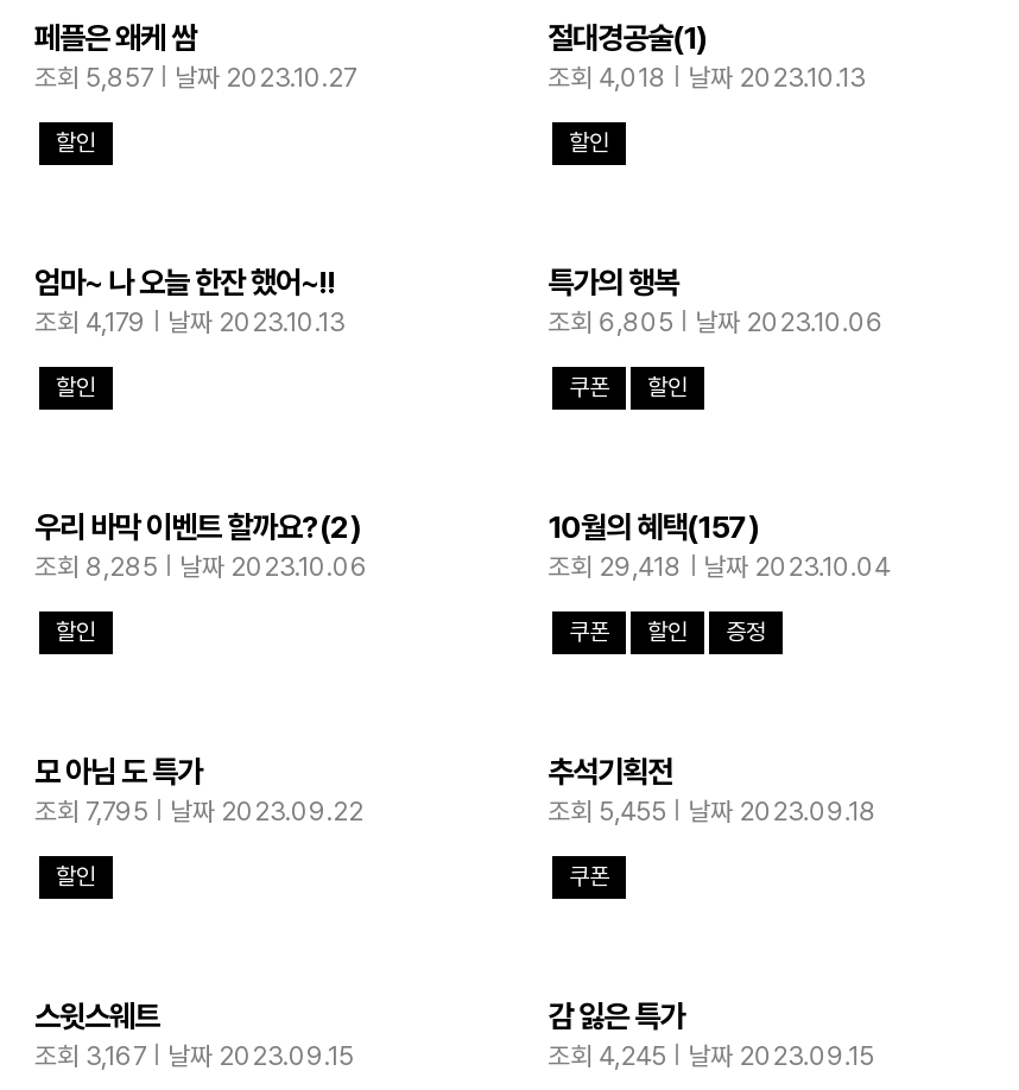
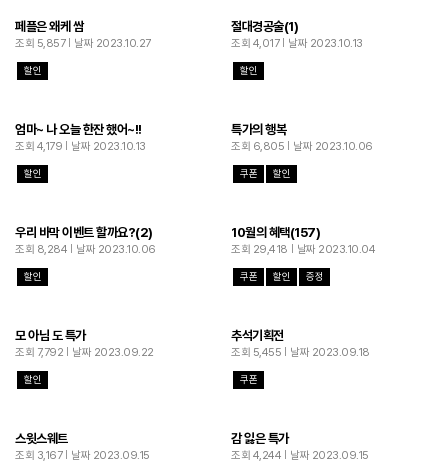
[548,63,865,94] 조회 4,018 날짜 2023.10.13 -> [231,37,363,50] 조회 4,017 날짜 2023.10.13
[34,552,368,583] 조회 8,285 날짜 2023.10.06 -> [15,243,155,256] 조회 8,284 날짜 2023.10.06
[34,797,363,828] 조회 7,795 날짜 2023.09.22 -> [15,346,153,359] 조회 7,792 날짜 2023.09.22
[548,1041,874,1072] 조회 4,245 날짜 2023.09.15 -> [231,449,369,462] 조회 4,244 날짜 2023.09.15

